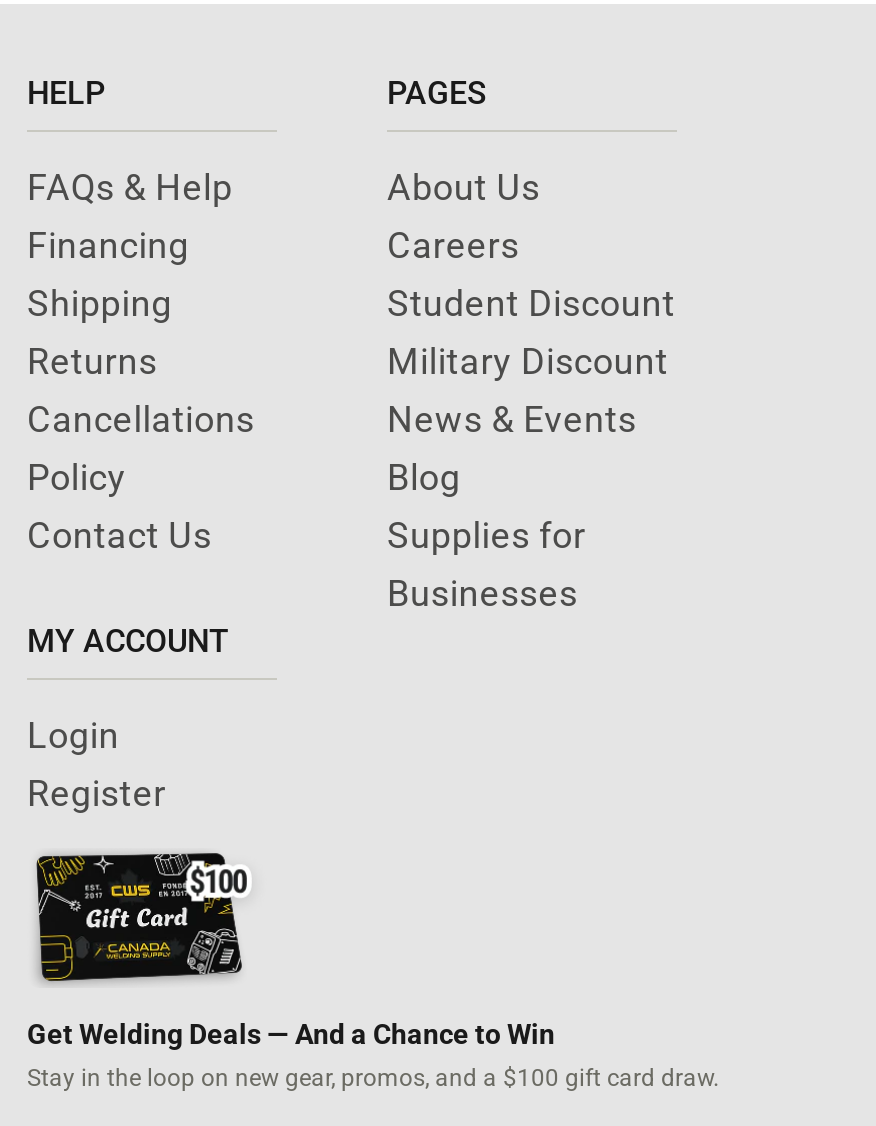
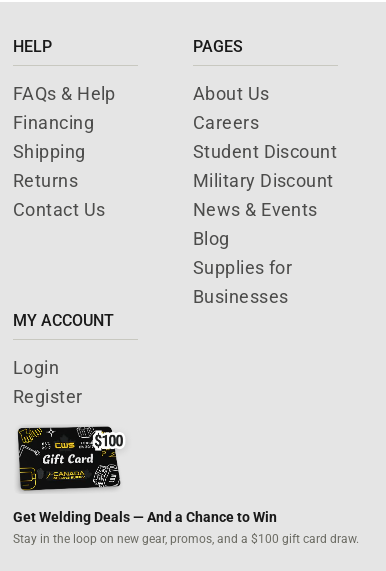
[27,399,255,499] Cancellations | Policy -> none
moved [27,515,212,557] -> [13,199,105,220]: Contact Us

